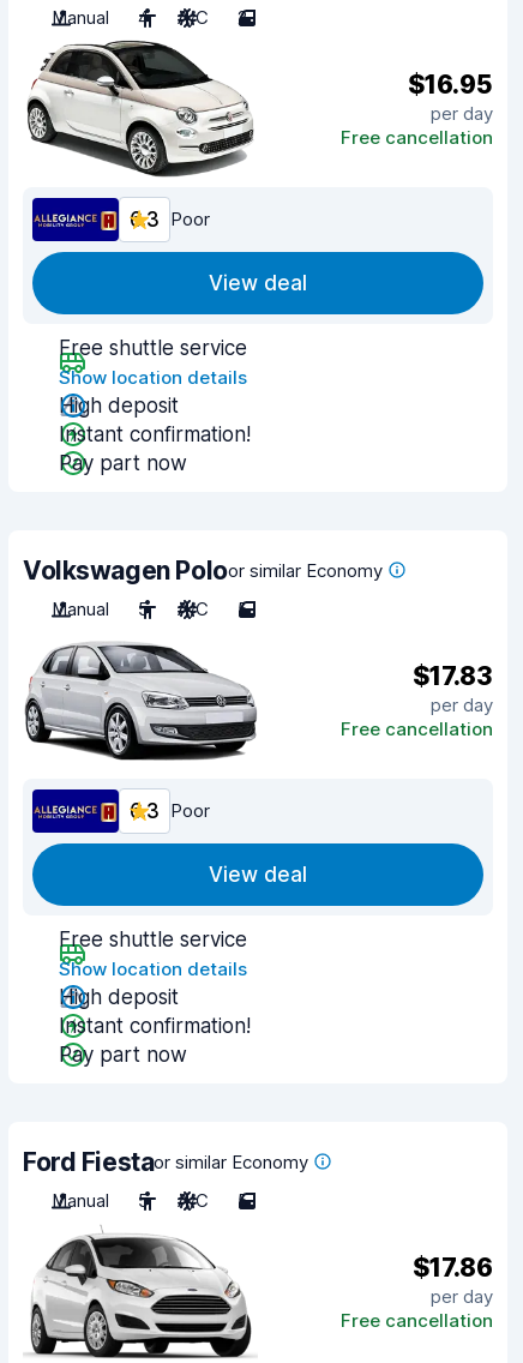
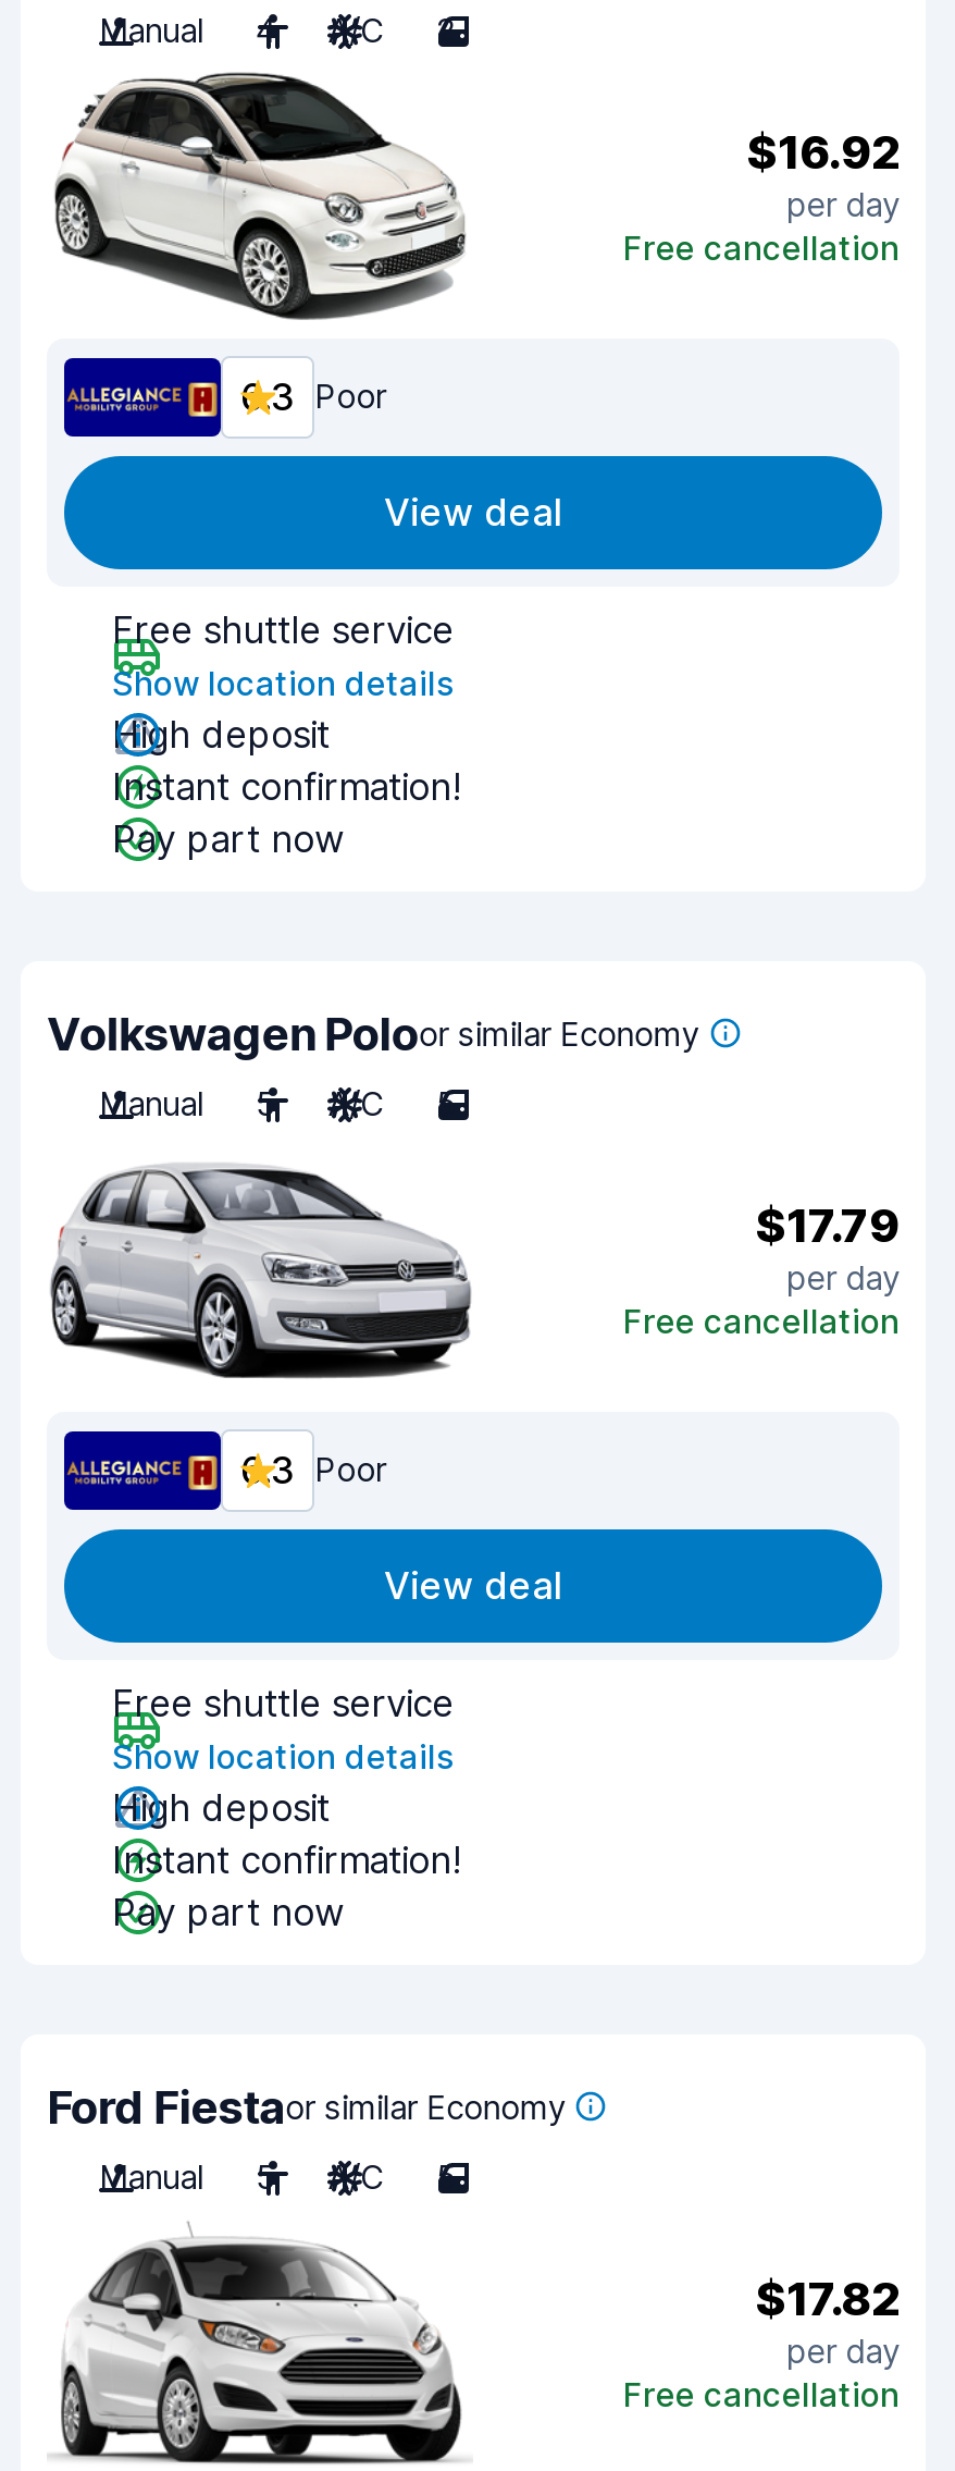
[408,69,493,99] $16.95 -> [747,124,900,179] $16.92
[413,661,493,690] $17.83 -> [756,1197,900,1252] $17.79
[413,1252,493,1282] $17.86 -> [756,2271,900,2325] $17.82

